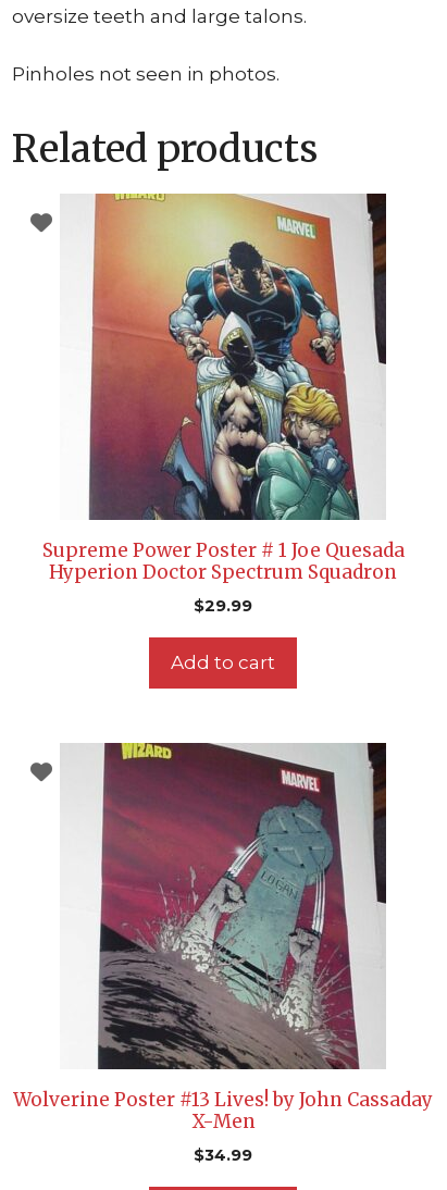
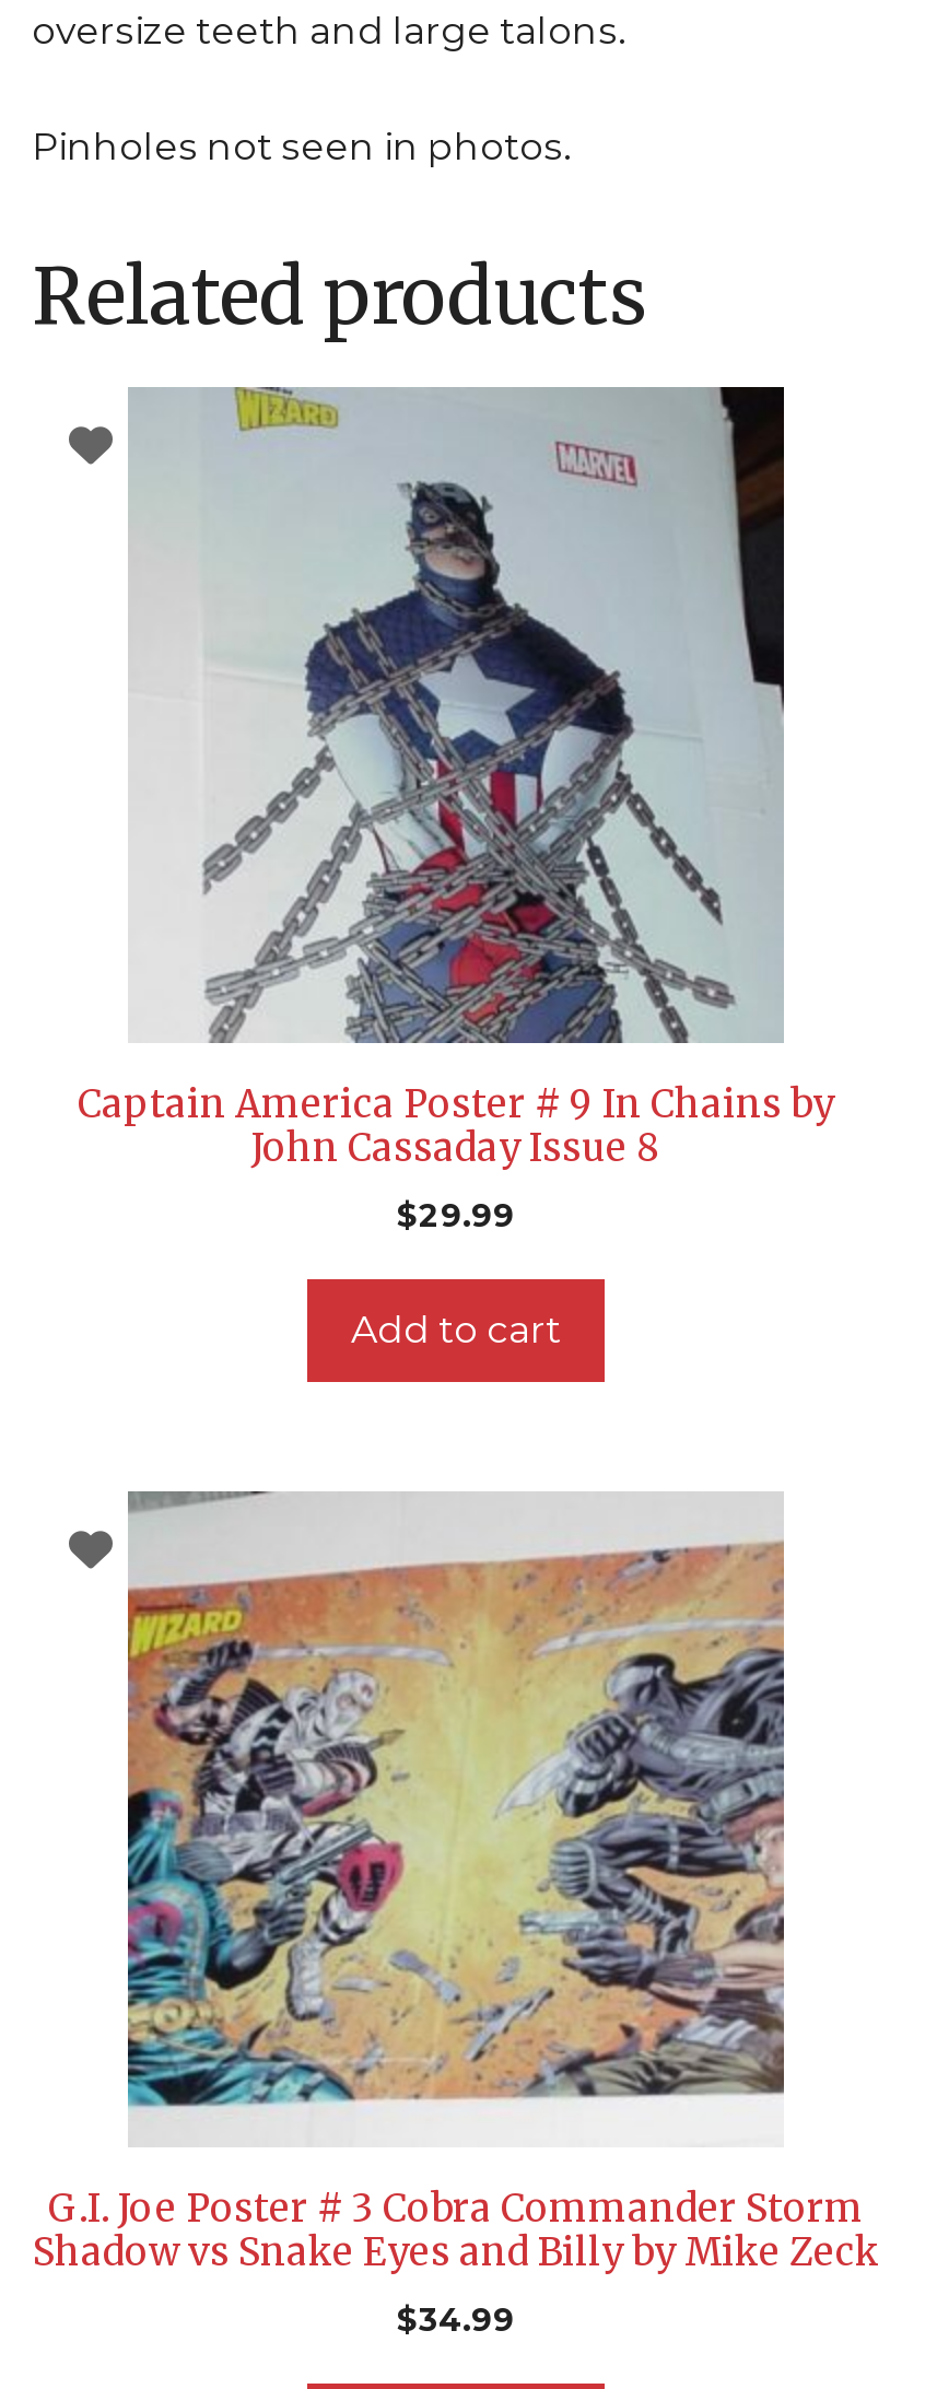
[42,193,404,584] [image] | Supreme Power Poster # 1 Joe Quesada | Hyperion Doctor Spectrum Squadron -> [78,385,834,1171] [image] | Captain America Poster # 9 In Chains by | John Cassaday Issue 8
[13,742,433,1133] [image] | Wolverine Poster #13 Lives! by John Cassaday | X-Men -> [33,1489,879,2276] [image] | G.I. Joe Poster # 3 Cobra Commander Storm | Shadow vs Snake Eyes and Billy by Mike Zeck

